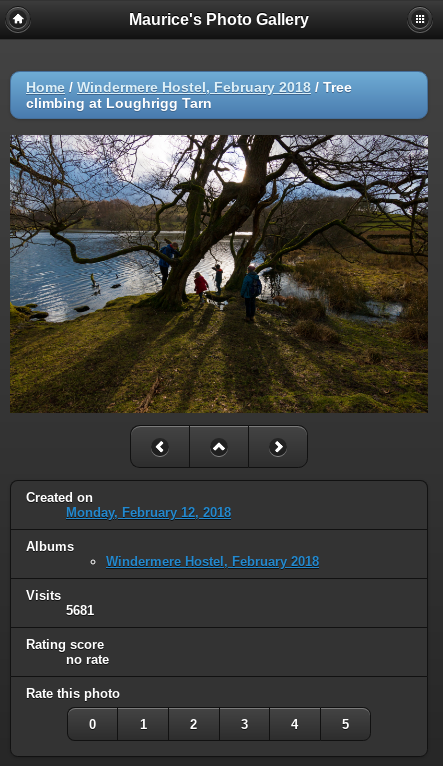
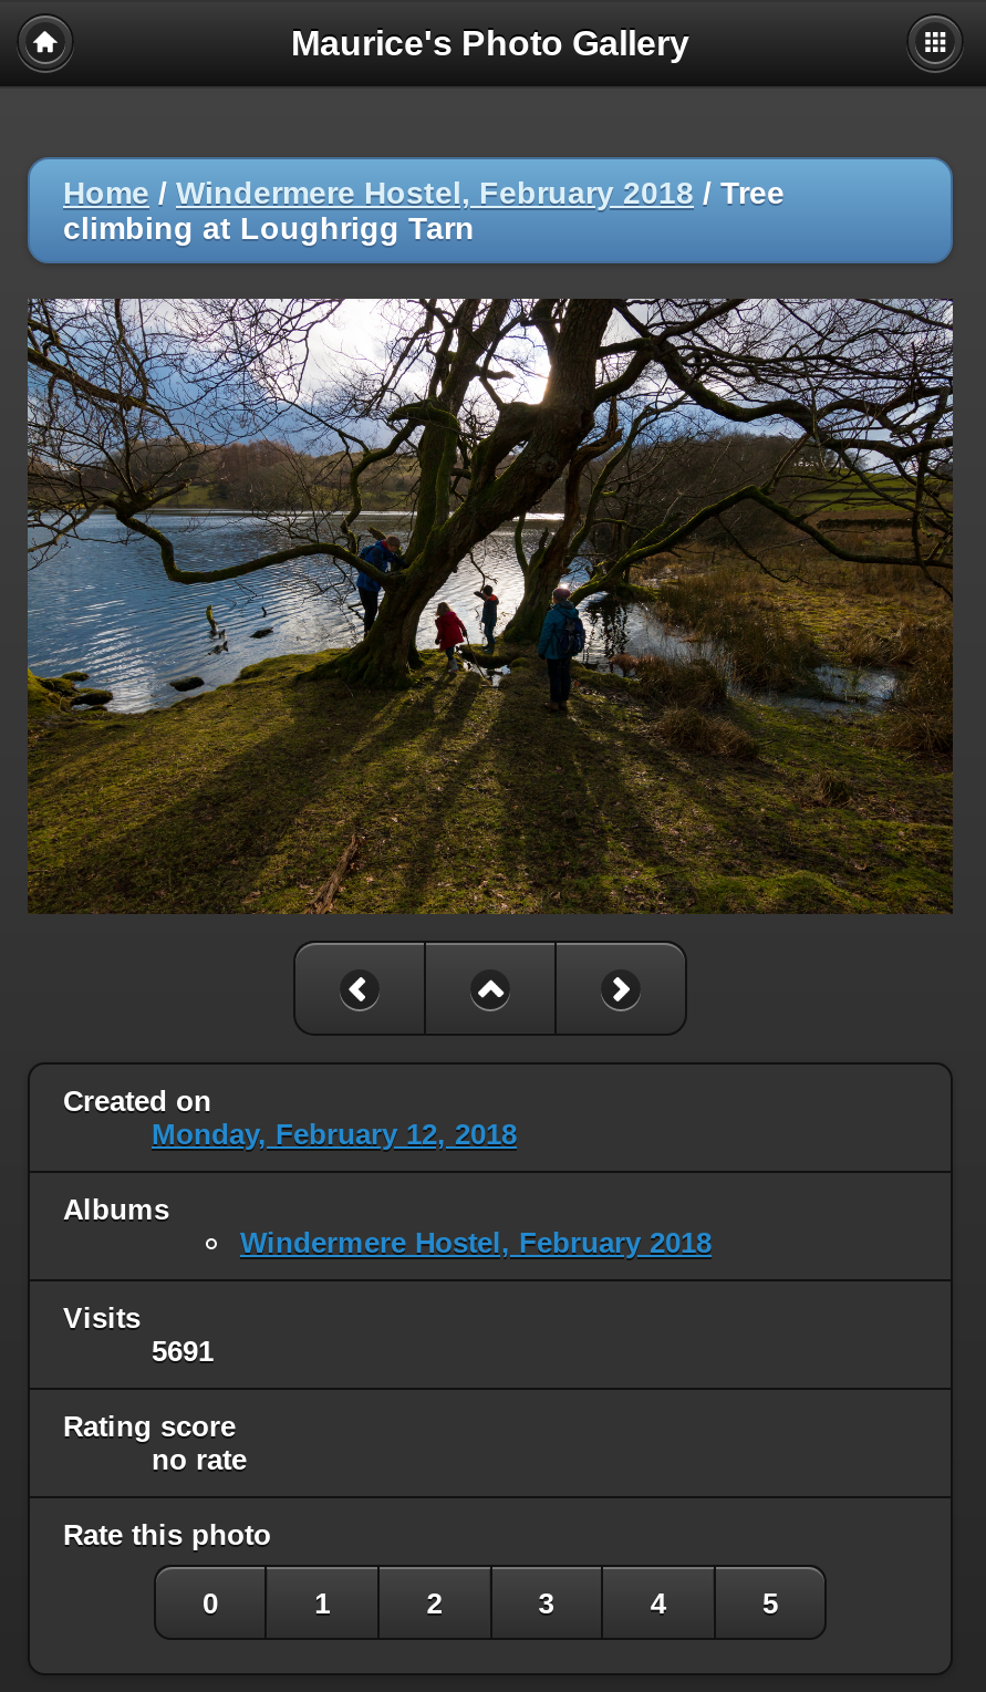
[66,603,94,618] 5681 -> [152,1335,214,1368] 5691

